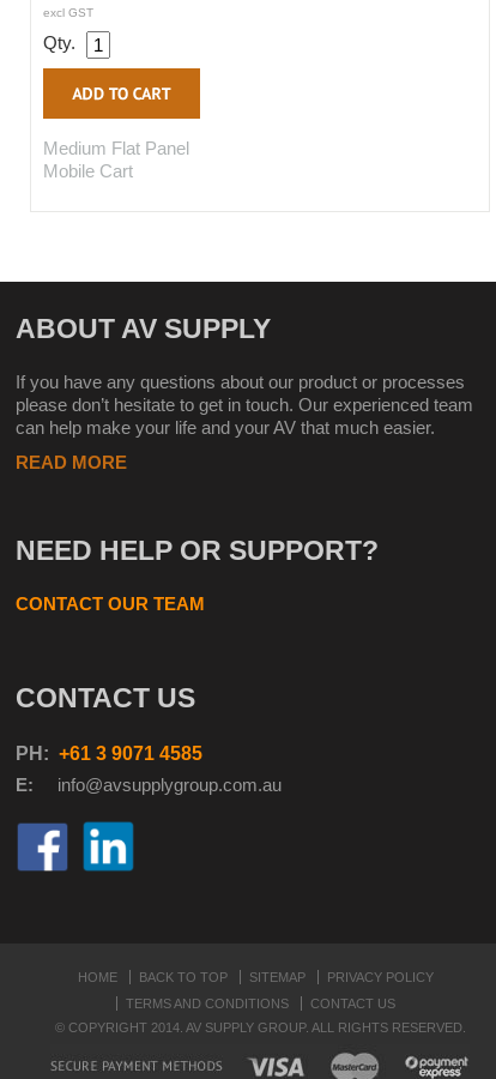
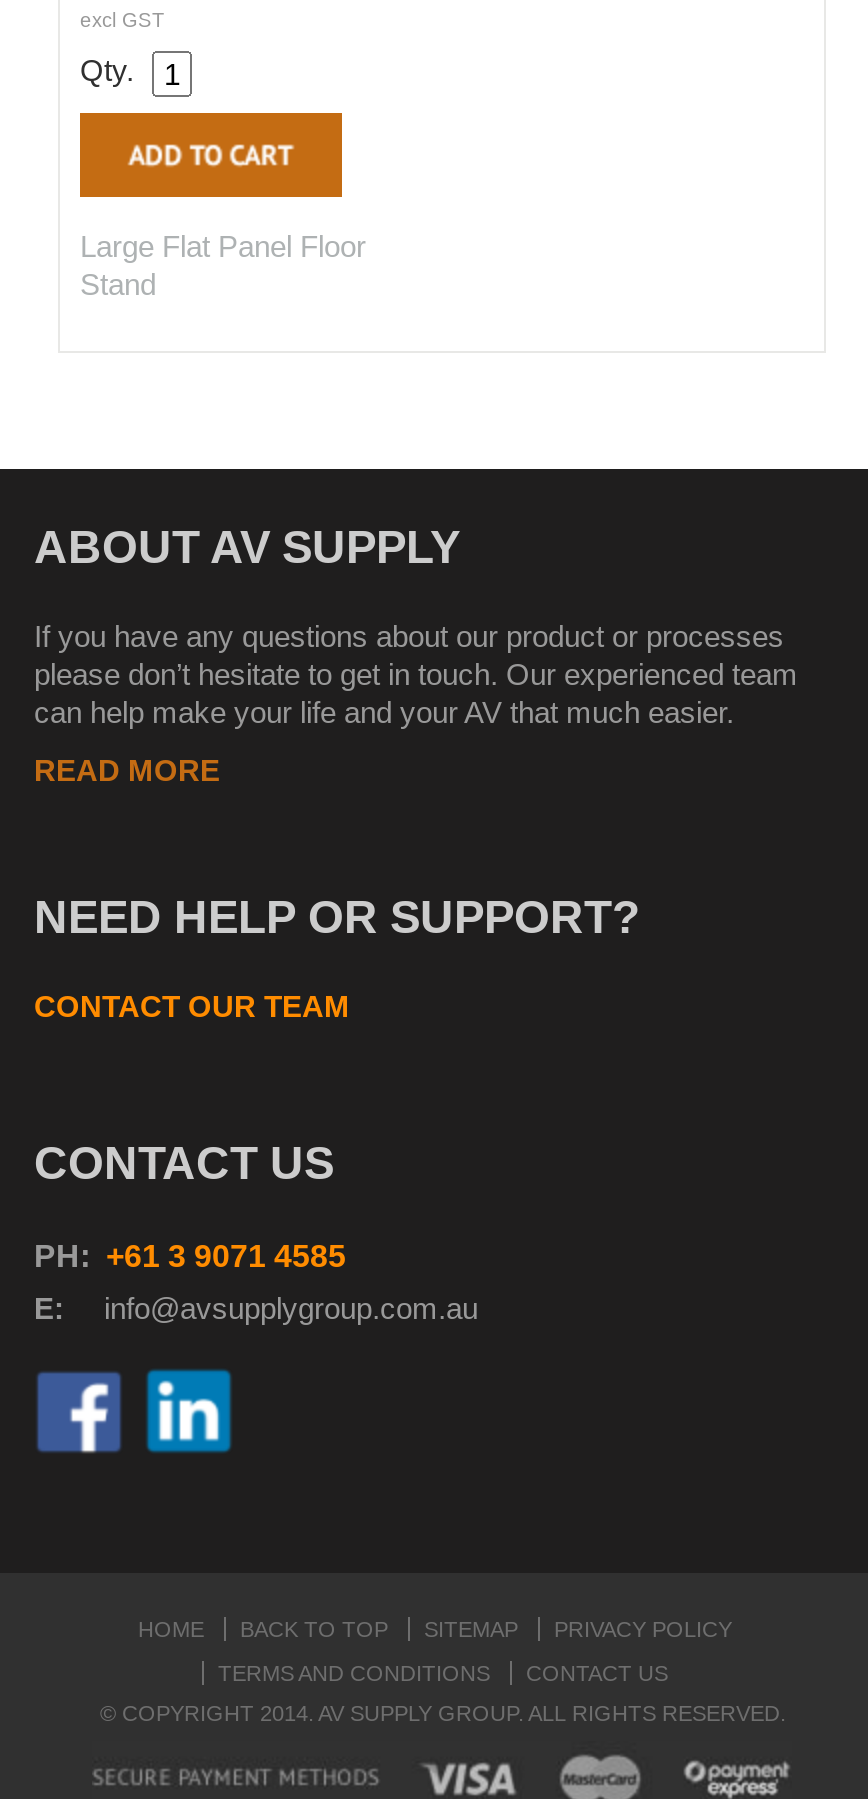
[43,137,189,181] Medium Flat Panel | Mobile Cart -> [80,228,366,300] Large Flat Panel Floor | Stand

